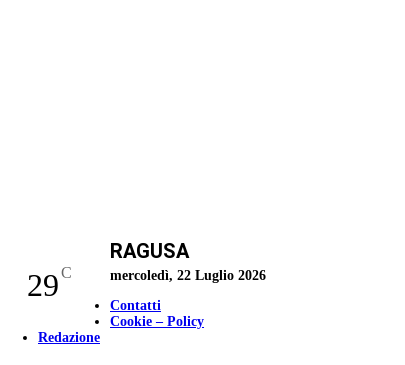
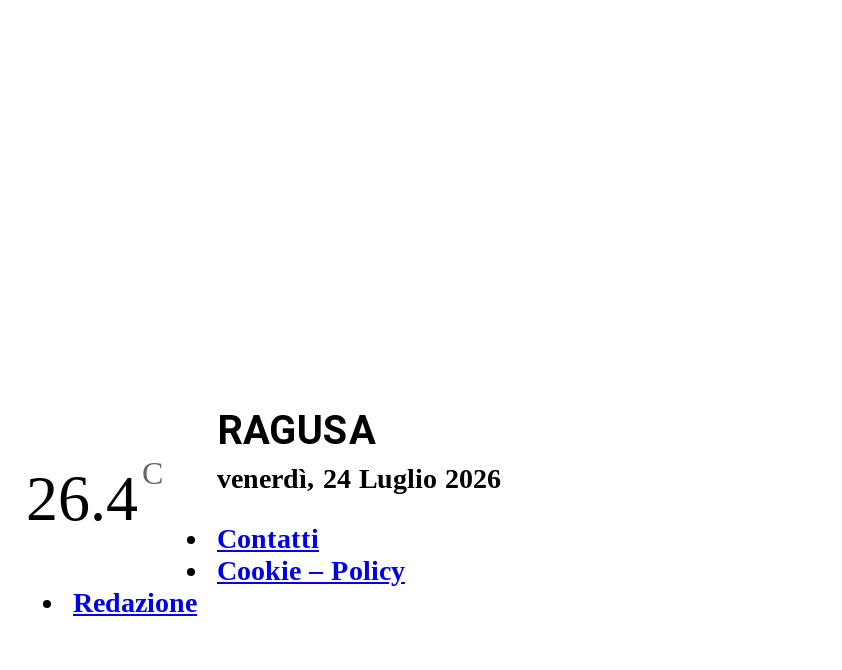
[26,264,71,303] 29 C -> [26,456,164,534] 26.4 C
[110,268,266,283] mercoledì, 22 Luglio 2026 -> [217,464,501,494] venerdì, 24 Luglio 2026

